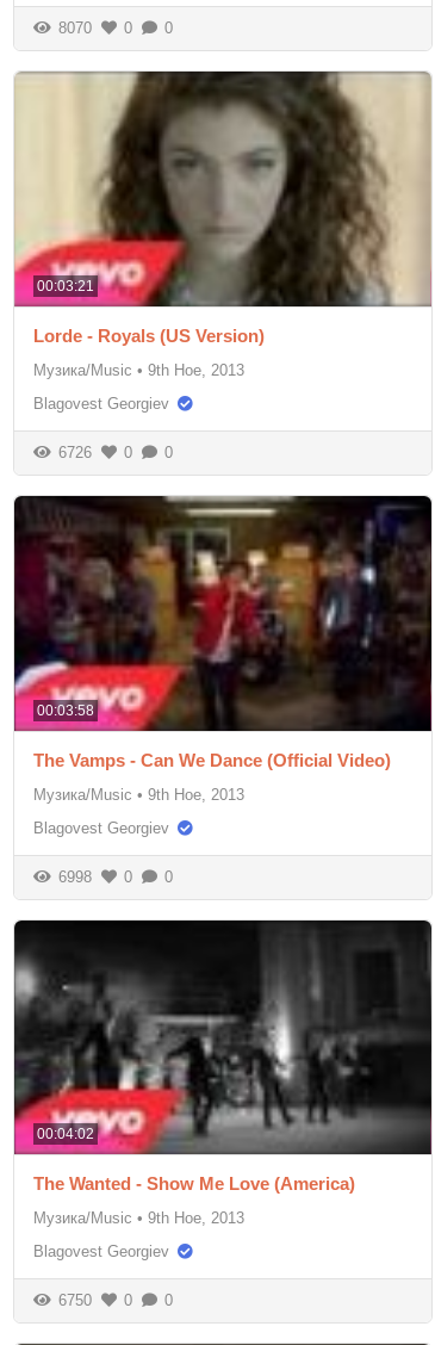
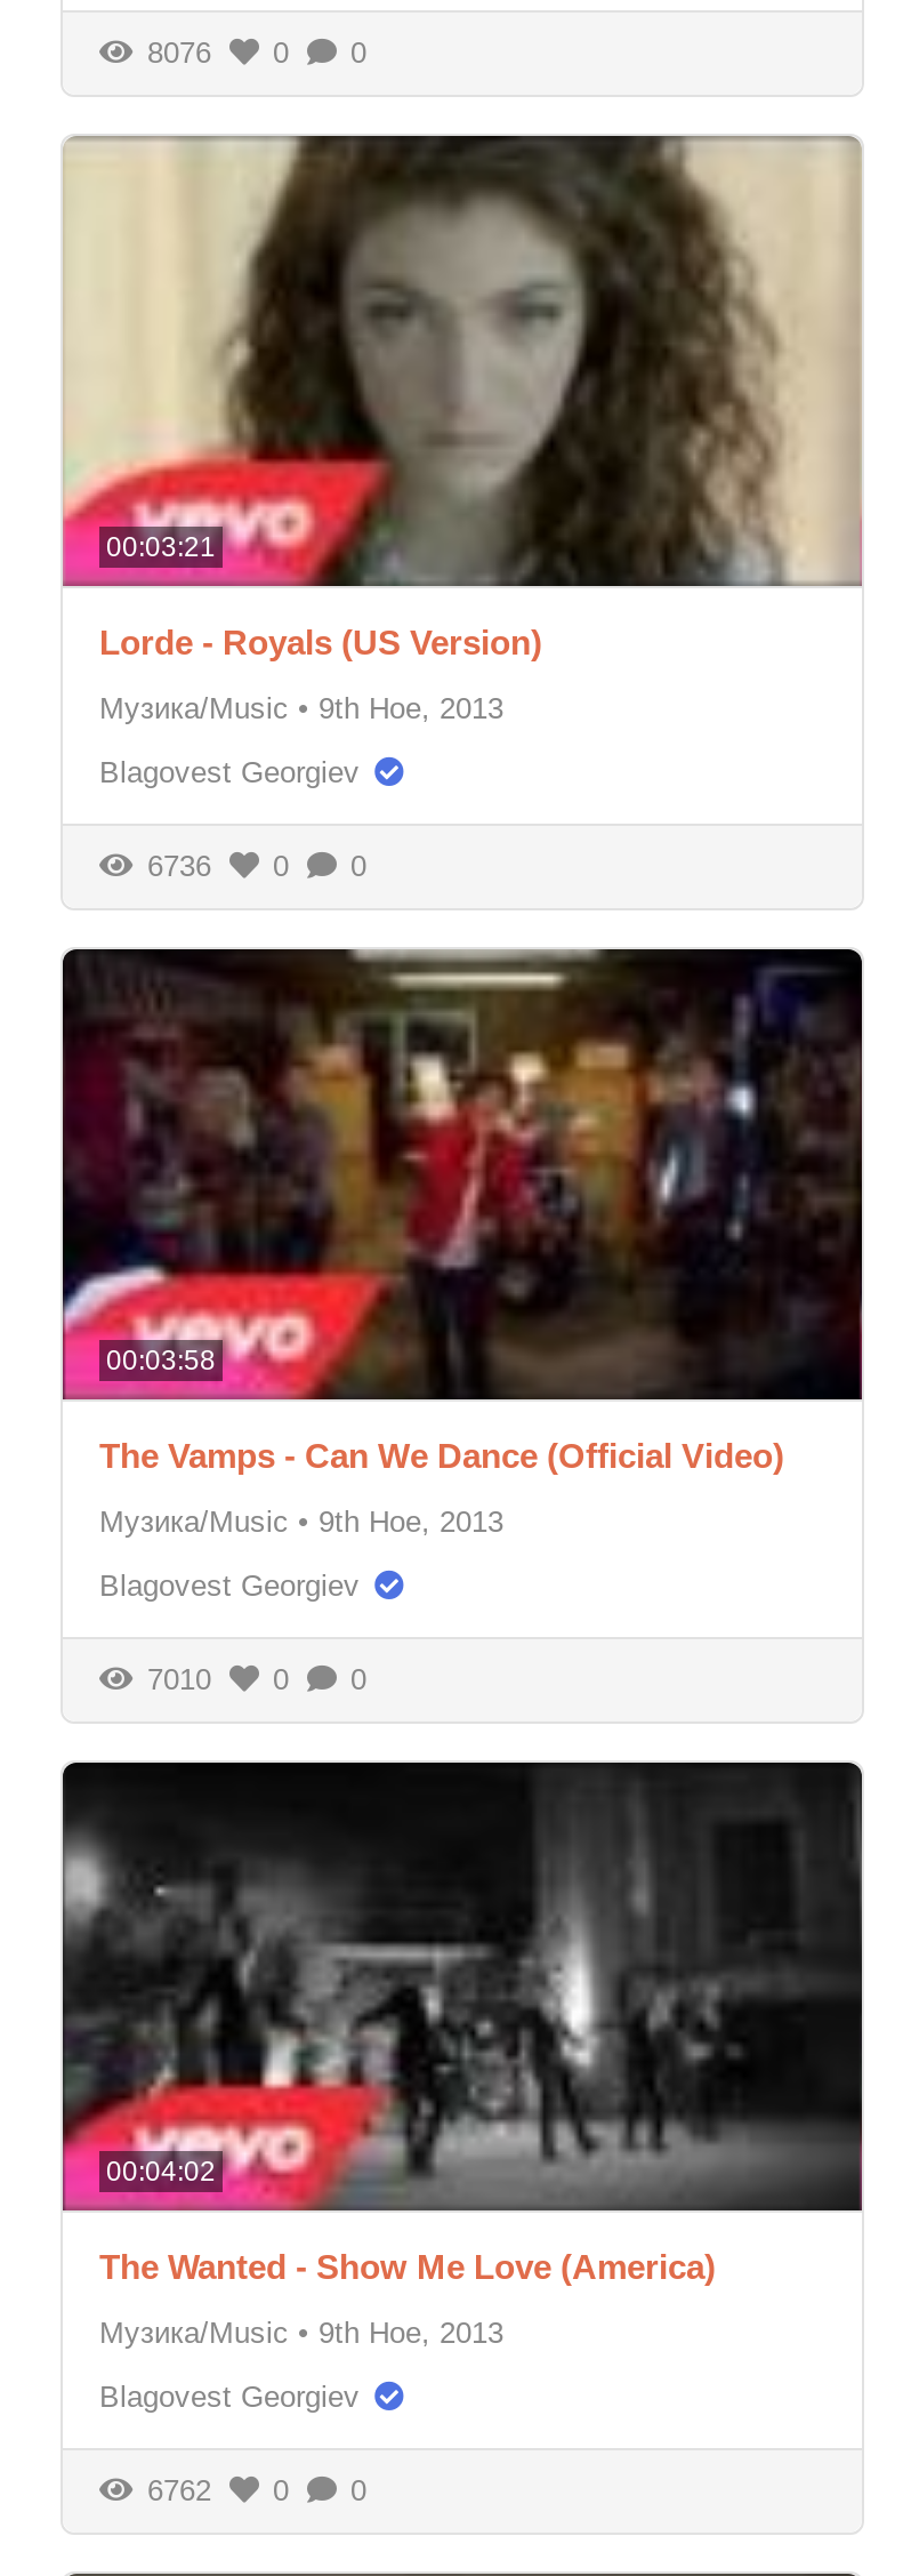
[54,19,173,37] 8070 0 0 -> [138,35,366,69] 8076 0 0
[54,443,173,461] 6726 0 0 -> [138,848,366,882] 6736 0 0
[54,867,173,885] 6998 0 0 -> [138,1661,366,1695] 7010 0 0
[54,1292,173,1310] 6750 0 0 -> [138,2474,366,2508] 6762 0 0

